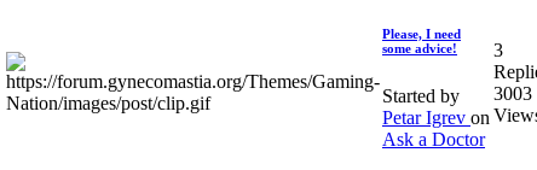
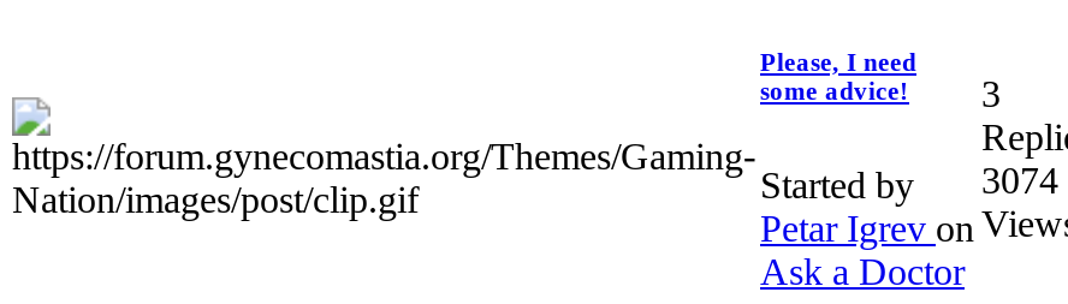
[382,83,532,106] Started by 3003 -> [760,160,1058,206] Started by 3074

